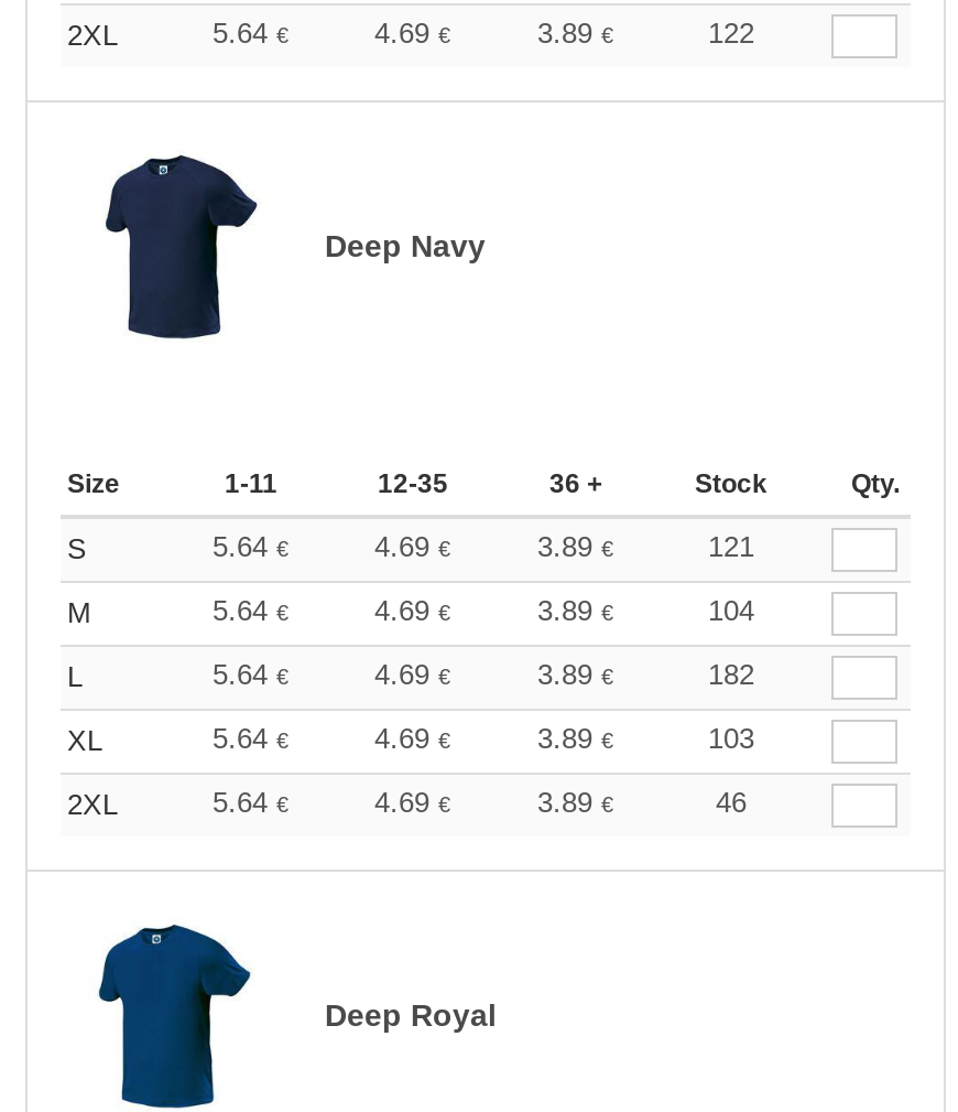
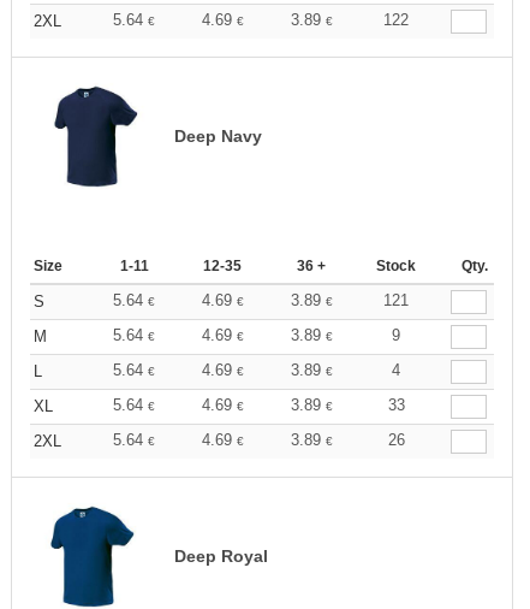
[708,594,754,627] 104 -> [392,326,400,344] 9
[708,658,754,691] 182 -> [392,361,400,379] 4
[708,722,754,755] 103 -> [388,396,404,414] 33
[716,786,747,819] 46 -> [388,431,404,449] 26

